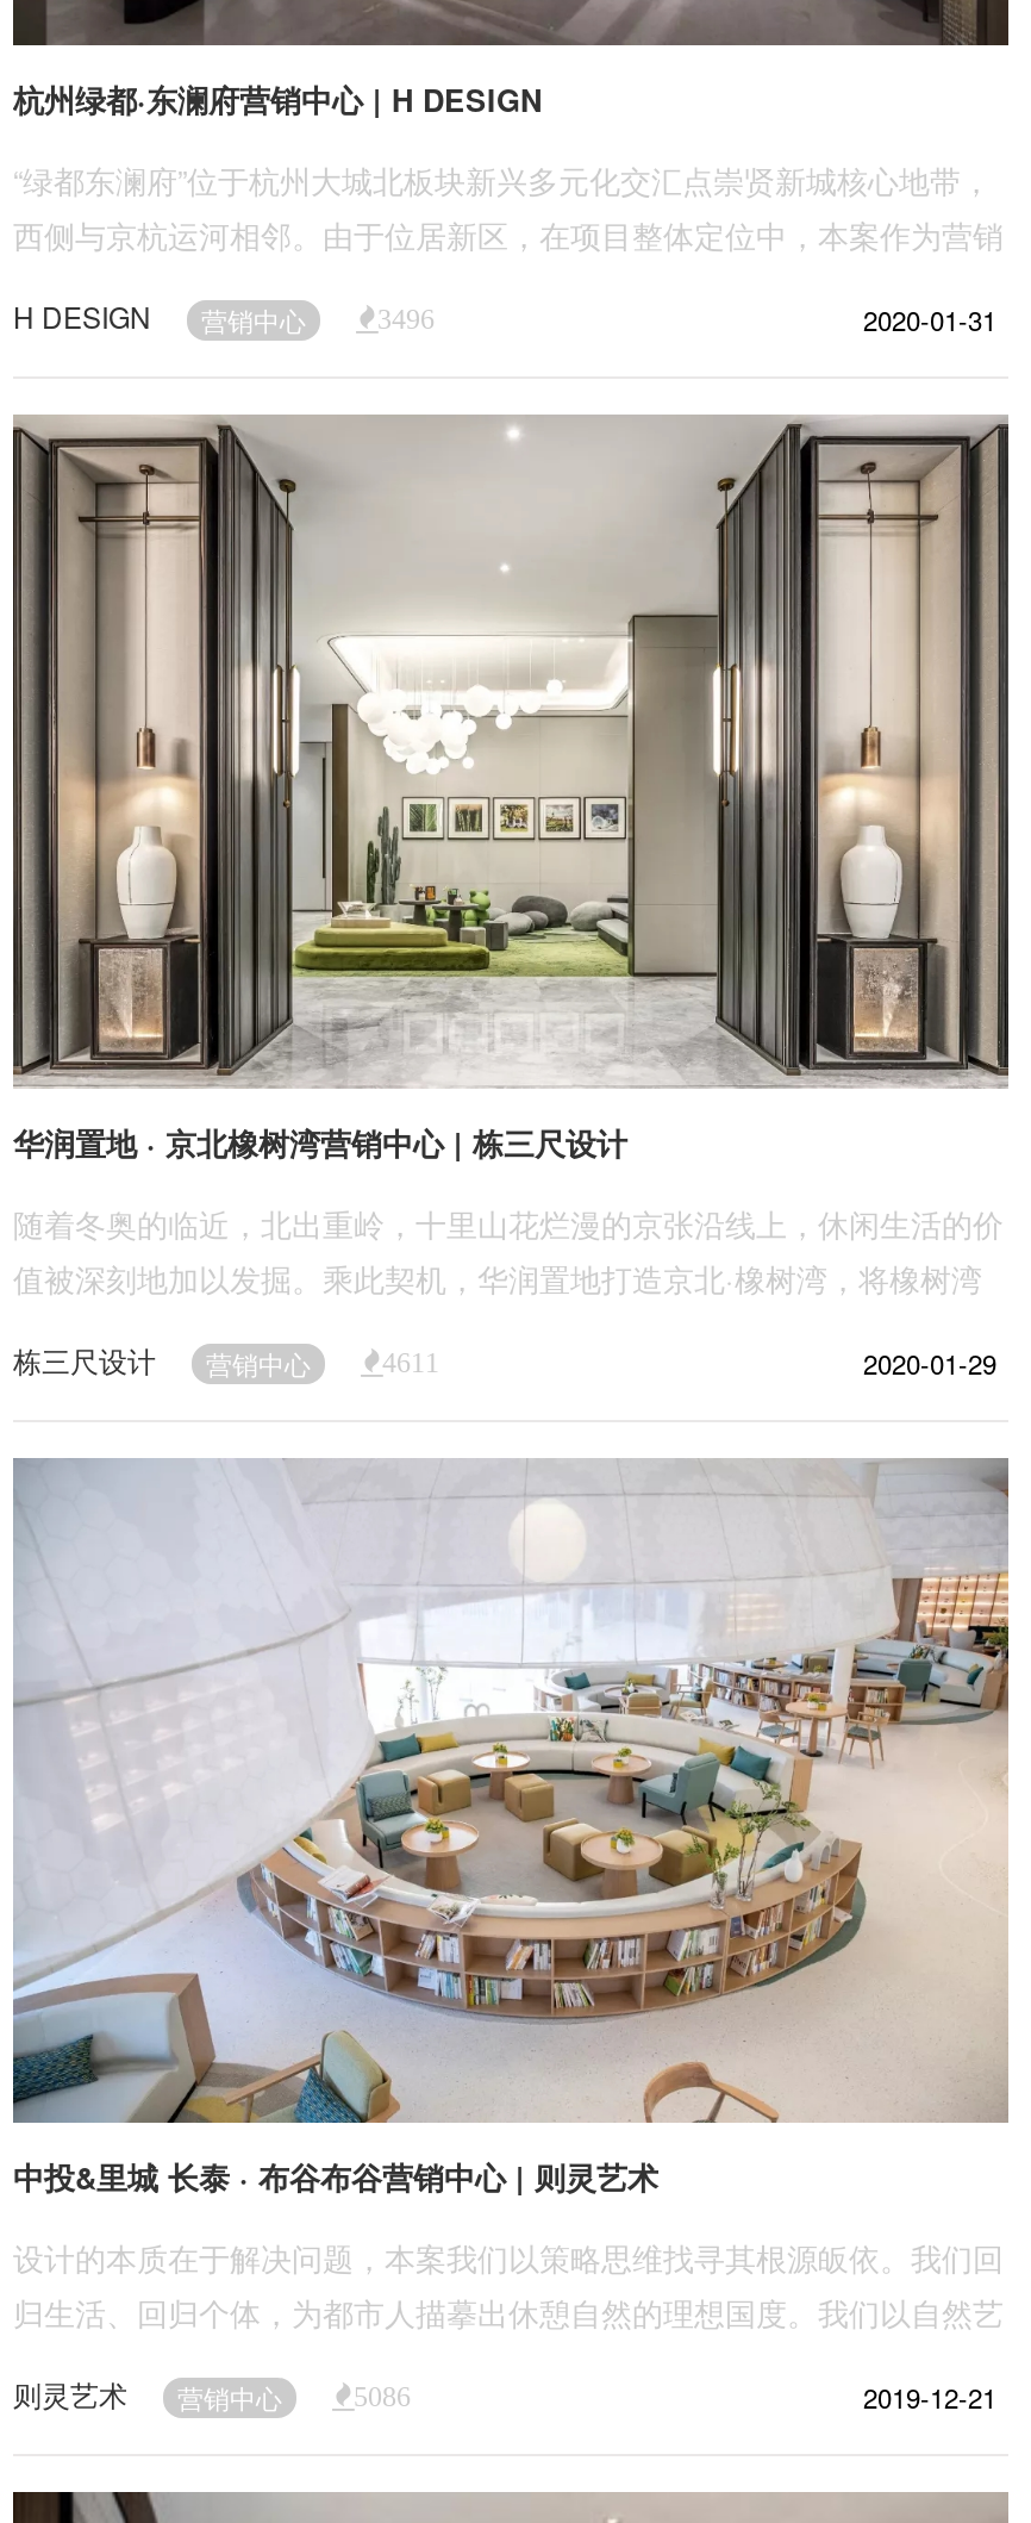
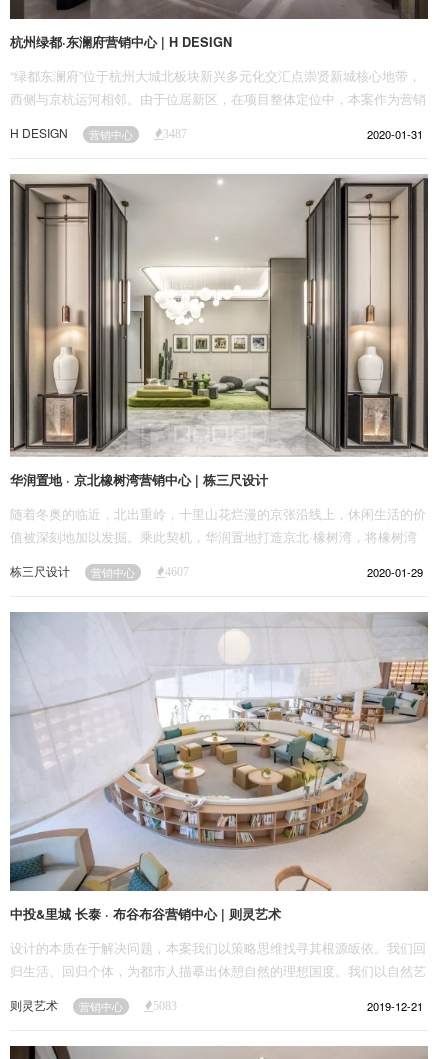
[377,304,435,333] 3496 -> [163,128,187,140] 3487
[382,1348,439,1376] 4611 -> [165,566,189,578] 4607
[354,2382,411,2410] 5086 -> [153,1000,177,1012] 5083

